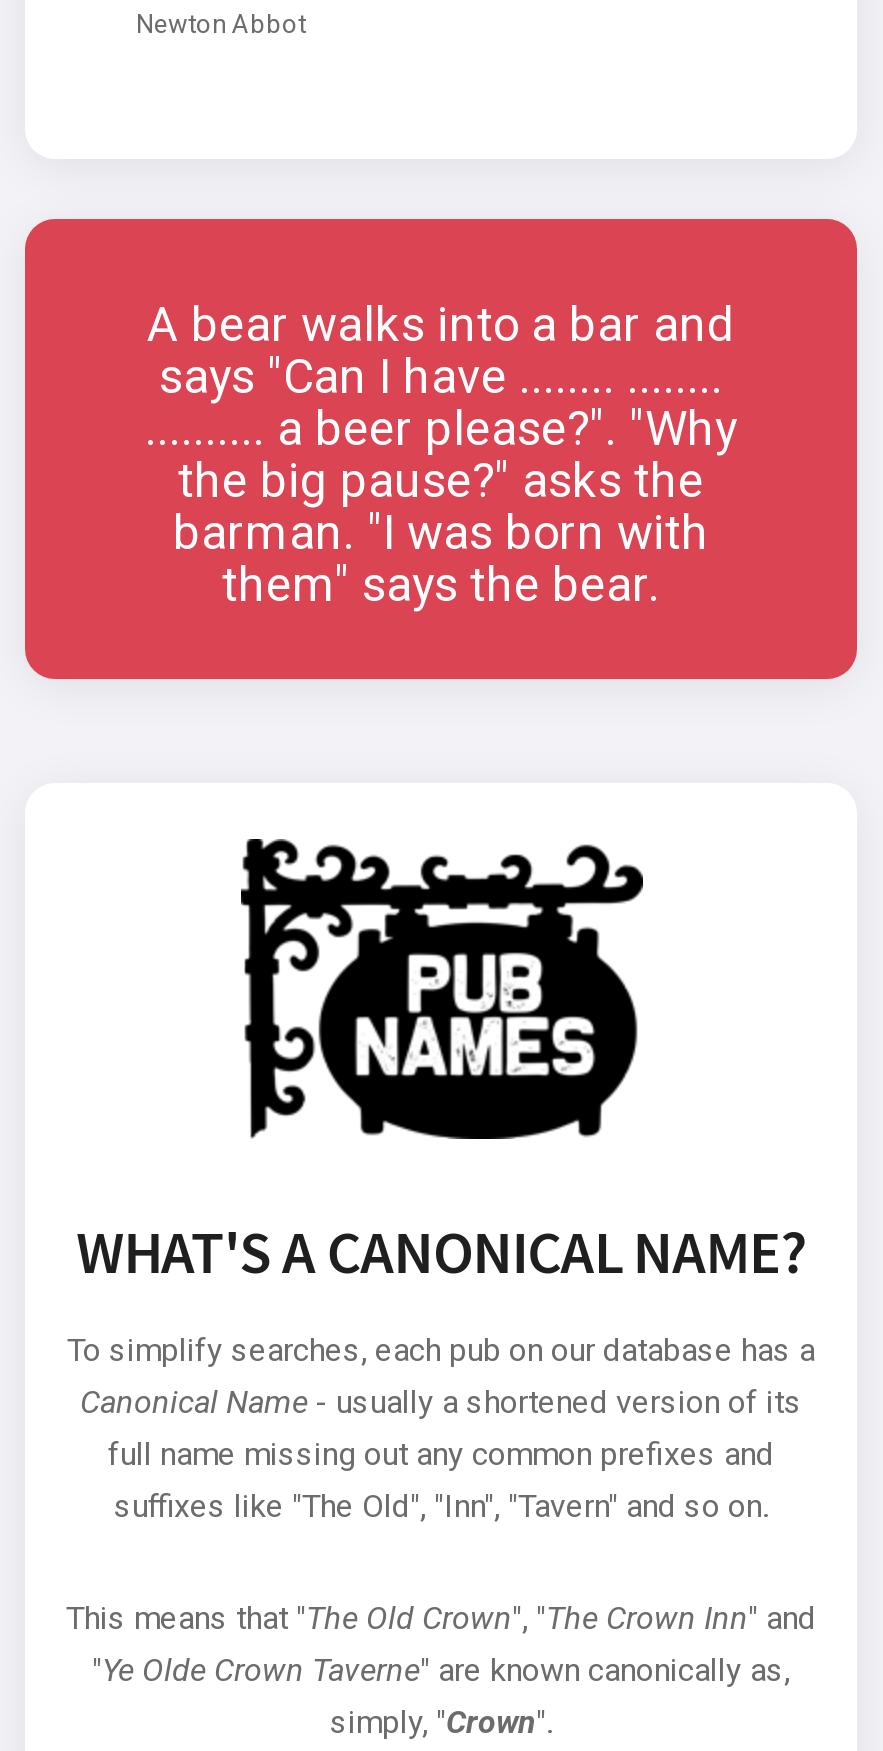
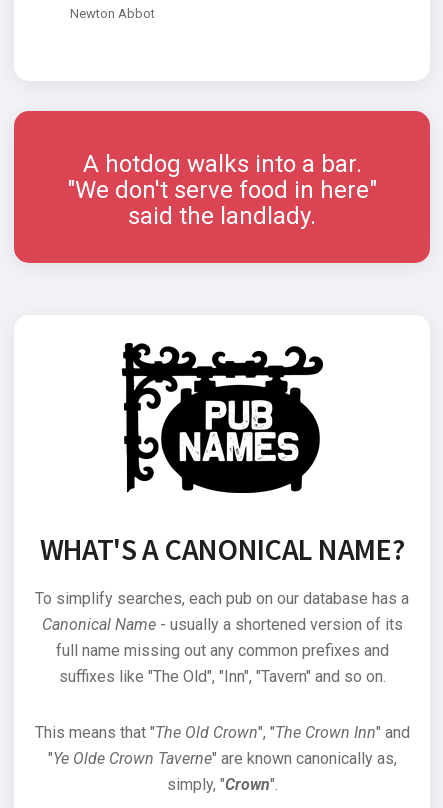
[145,297,737,613] A bear walks into a bar and | says "Can I have ........ ........ | .......... a beer please?". "Why | the big pause?" asks the | barman. "I was born with | them" says the bear. -> [67,150,377,230] A hotdog walks into a bar. | "We don't serve food in here" | said the landlady.

